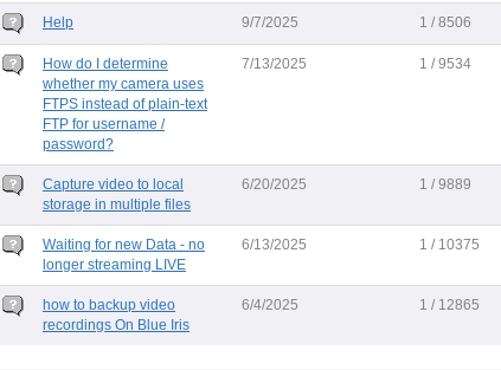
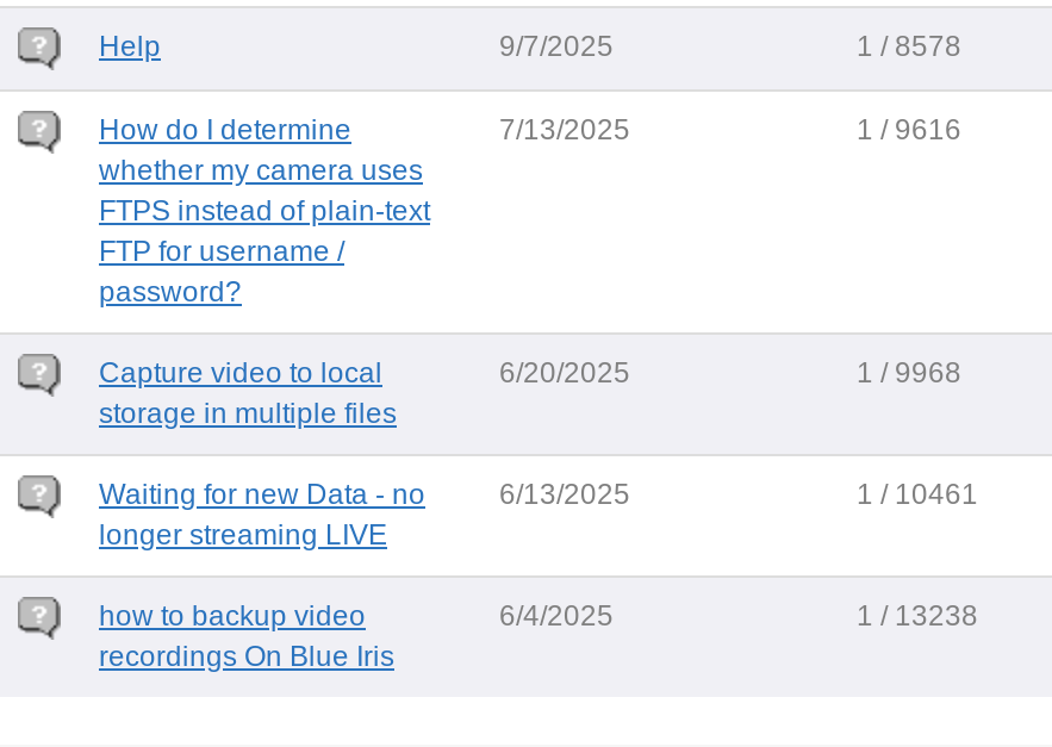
[419,14,471,31] 1 / 8506 -> [857,30,961,63] 1 / 8578
[419,56,471,72] 1 / 9534 -> [857,113,961,147] 1 / 9616
[419,176,471,193] 1 / 9889 -> [857,356,961,390] 1 / 9968
[419,236,480,253] 1 / 10375 -> [857,478,978,511] 1 / 10461
[419,297,480,313] 1 / 12865 -> [857,599,978,633] 1 / 13238

